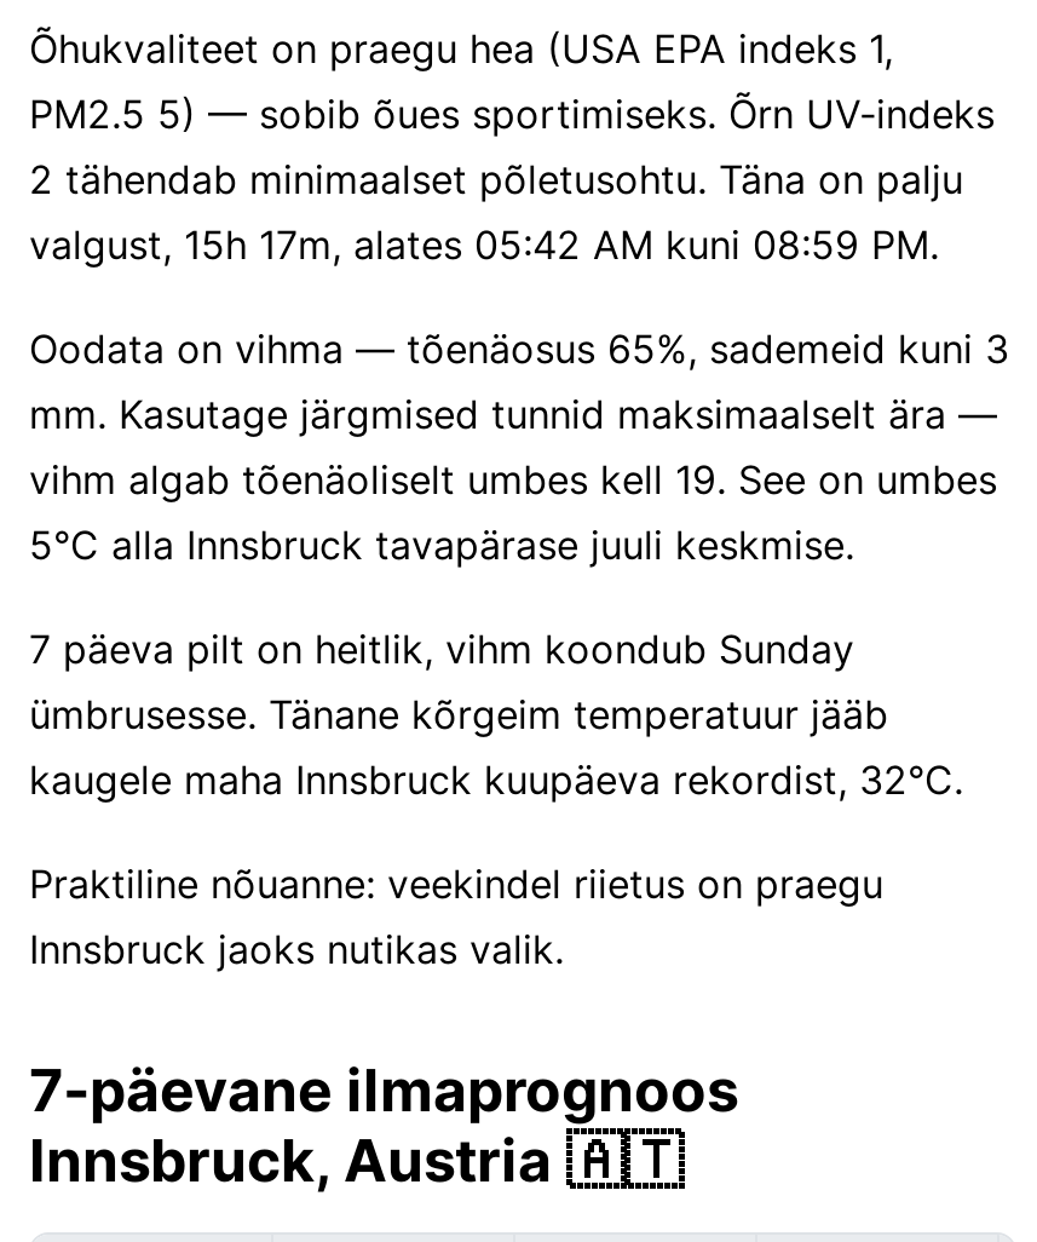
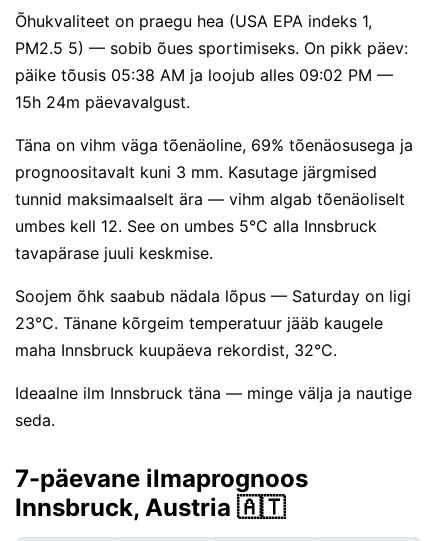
[29,90,995,269] PM2.5 5) — sobib õues sportimiseks. Õrn UV-indeks | 2 tähendab minimaalset põletusohtu. Täna on palju | valgust, 15h 17m, alates 05:42 AM kuni 08:59 PM. -> [15,38,408,112] PM2.5 5) — sobib õues sportimiseks. On pikk päev: | päike tõusis 05:38 AM ja loojub alles 09:02 PM — | 15h 24m päevavalgust.
[29,324,1009,569] Oodata on vihma — tõenäosus 65%, sademeid kuni 3 | mm. Kasutage järgmised tunnid maksimaalselt ära — | vihm algab tõenäoliselt umbes kell 19. See on umbes | 5°C alla Innsbruck tavapärase juuli keskmise. -> [15,135,413,263] Täna on vihm väga tõenäoline, 69% tõenäosusega ja | prognoositavalt kuni 3 mm. Kasutage järgmised | tunnid maksimaalselt ära — vihm algab tõenäoliselt | umbes kell 12. See on umbes 5°C alla Innsbruck | tavapärase juuli keskmise.
[29,625,963,804] 7 päeva pilt on heitlik, vihm koondub Sunday | ümbrusesse. Tänane kõrgeim temperatuur jääb | kaugele maha Innsbruck kuupäeva rekordist, 32°C. -> [15,286,411,360] Soojem õhk saabub nädala lõpus — Saturday on ligi | 23°C. Tänane kõrgeim temperatuur jääb kaugele | maha Innsbruck kuupäeva rekordist, 32°C.
[29,859,883,973] Praktiline nõuanne: veekindel riietus on praegu | Innsbruck jaoks nutikas valik. -> [15,383,412,430] Ideaalne ilm Innsbruck täna — minge välja ja nautige | seda.

